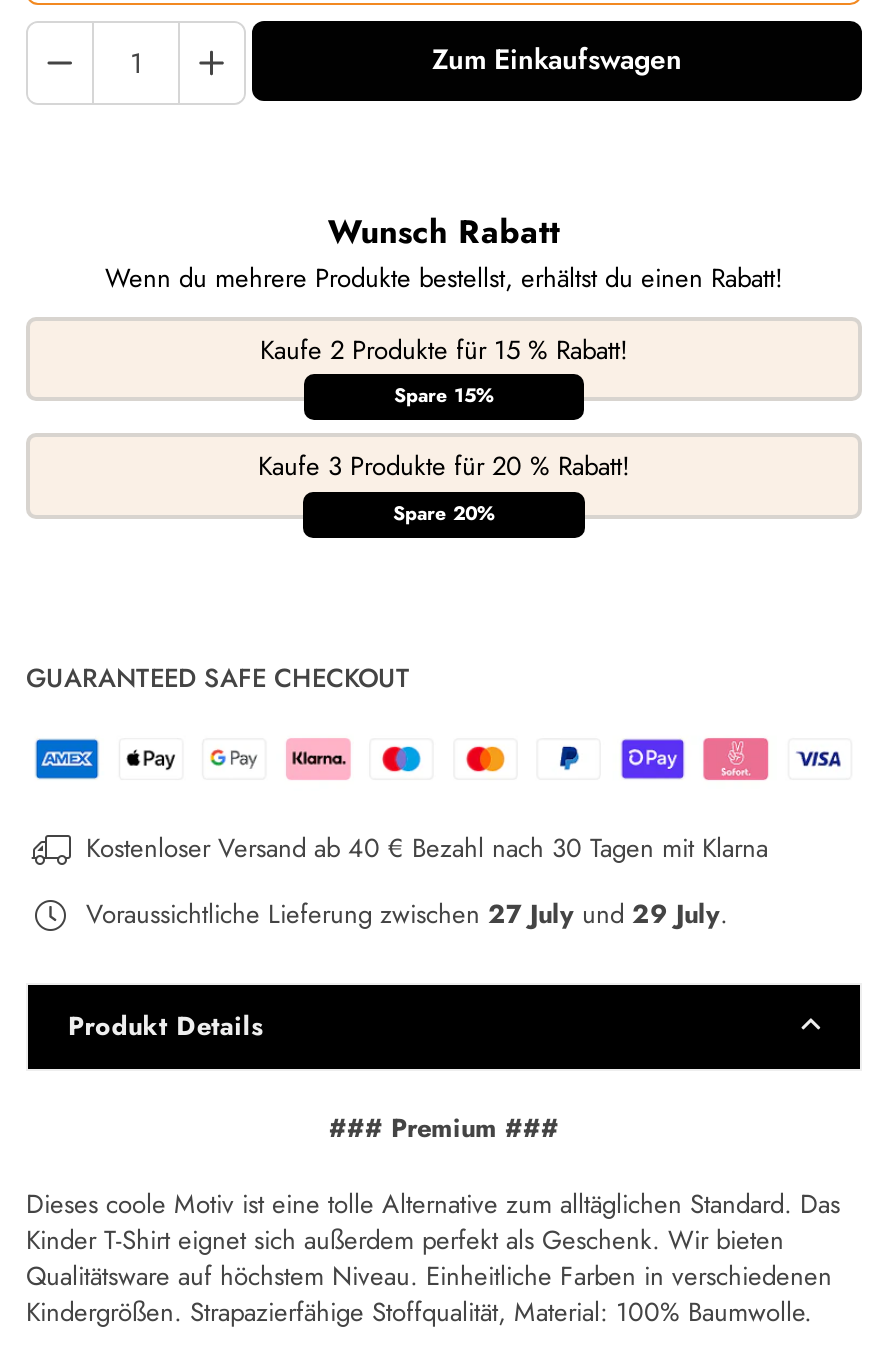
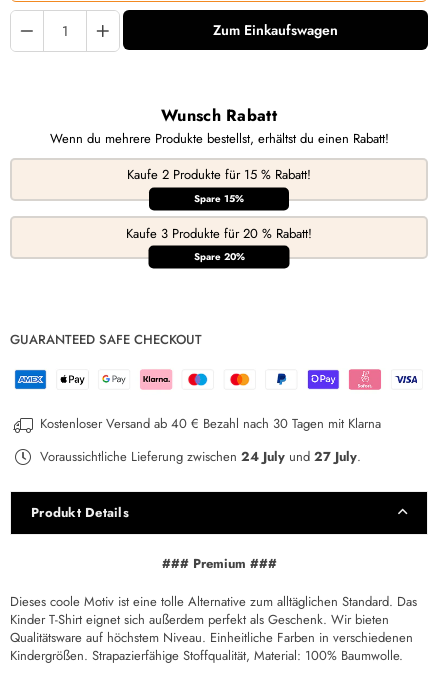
[86,894,728,932] Voraussichtliche Lieferung zwischen 27 July und 29 July. -> [40,447,361,466] Voraussichtliche Lieferung zwischen 24 July und 27 July.

